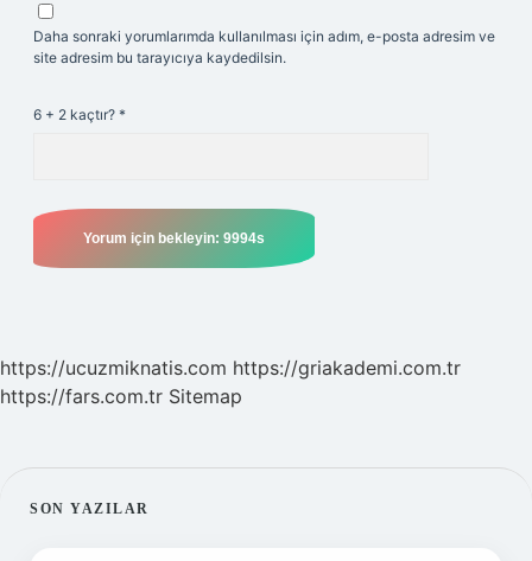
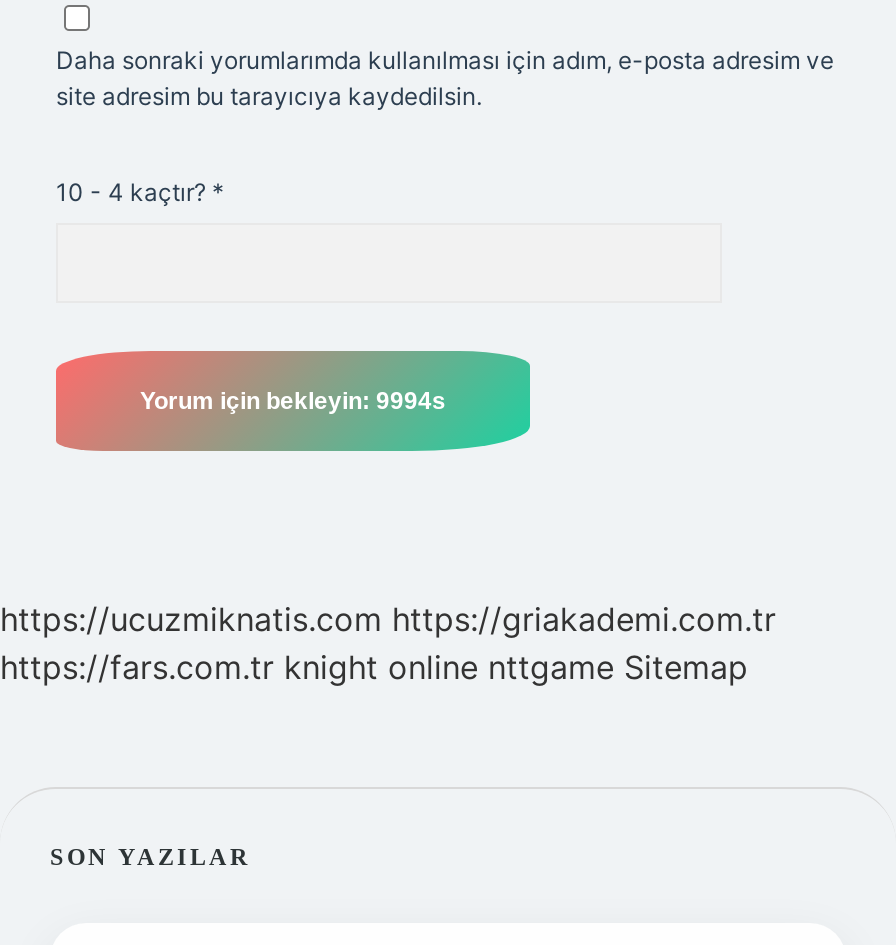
[33,106,126,123] 6 + 2 kaçtır? * -> [56,177,224,207] 10 - 4 kaçtır? *
[0,384,242,408] https://fars.com.tr Sitemap -> [0,647,748,687] https://fars.com.tr knight online nttgame Sitemap

